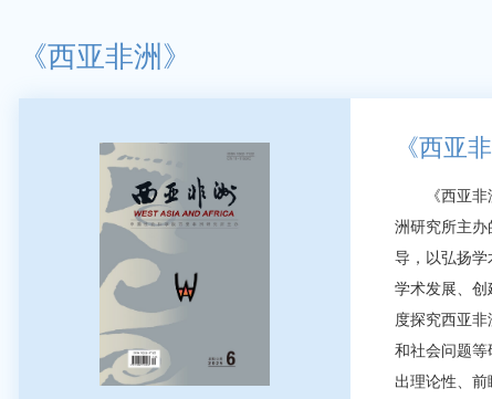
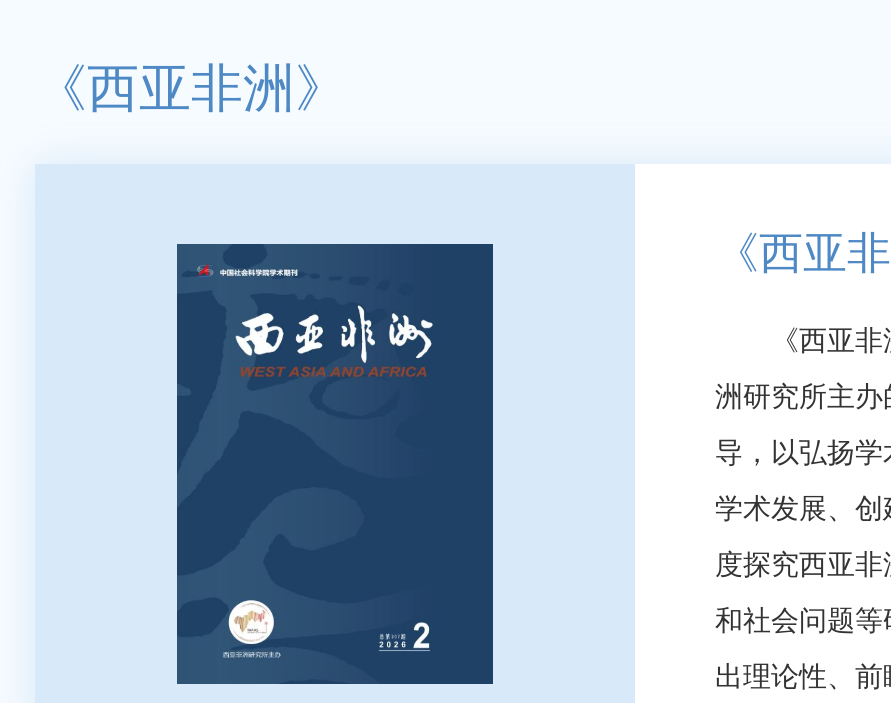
[97,143,272,386] [image] -> [175,242,495,686] [image]

